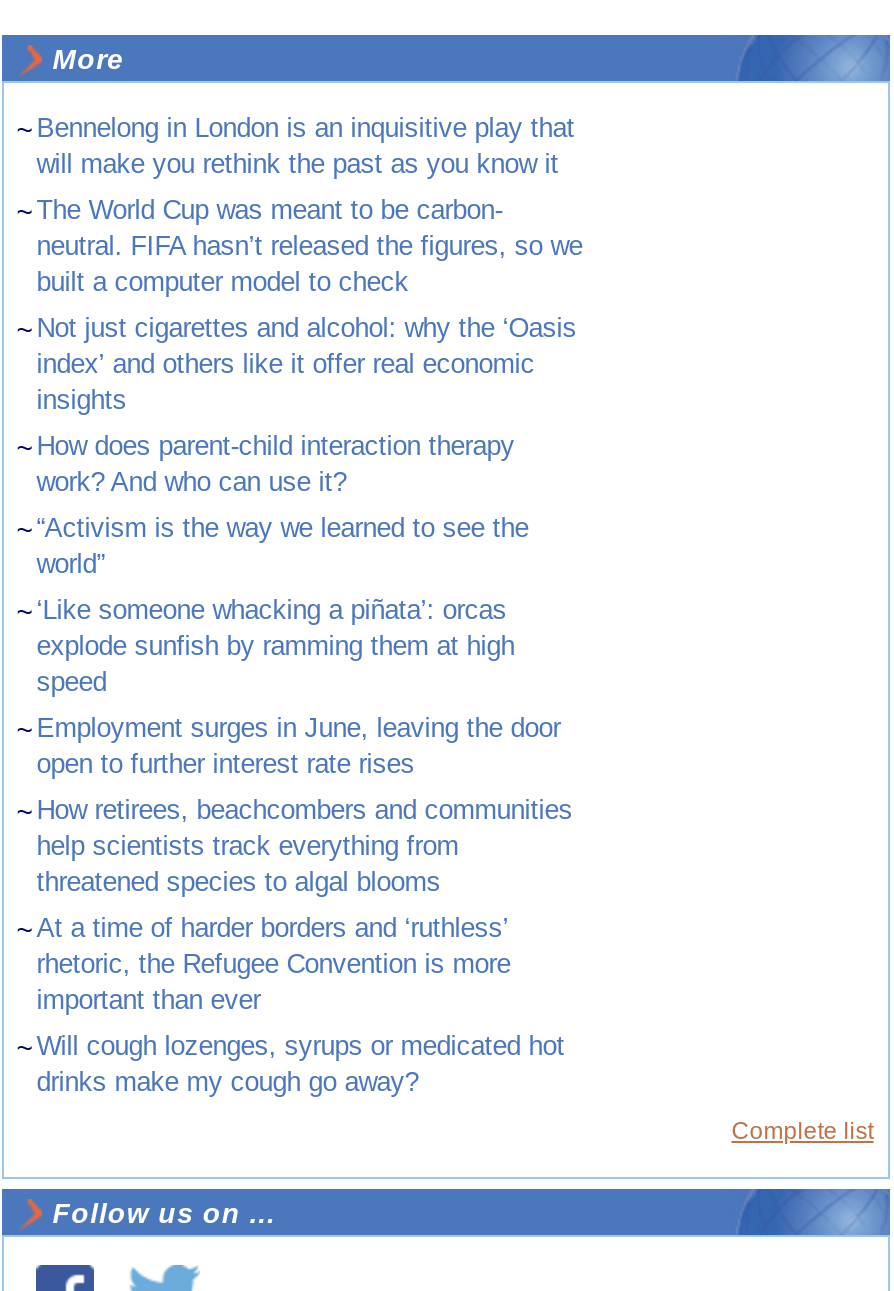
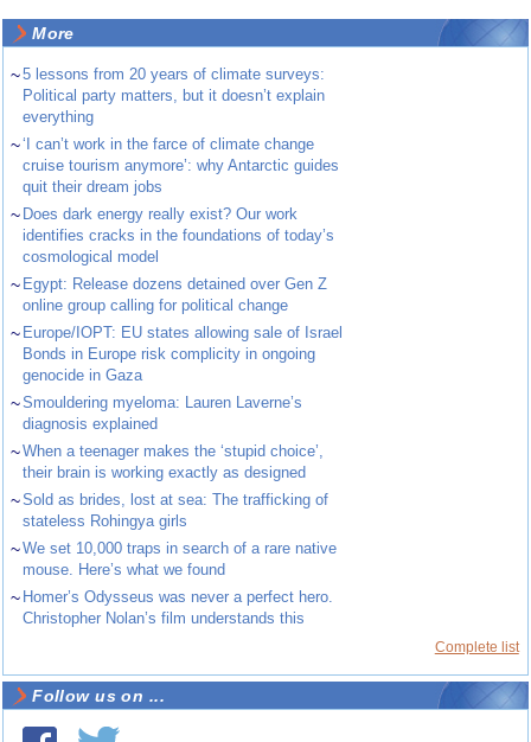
[16,114,574,180] ~ Bennelong in London is an inquisitive play that | will make you rethink the past as you know it -> [11,66,325,126] ~ 5 lessons from 20 years of climate surveys: | Political party matters, but it doesn’t explain | everything
[16,196,582,298] ~ The World Cup was meant to be carbon- | neutral. FIFA hasn’t released the figures, so we | built a computer model to check -> [11,136,339,196] ~ ‘I can’t work in the farce of climate change | cruise tourism anymore’: why Antarctic guides | quit their dream jobs
[16,314,576,416] ~ Not just cigarettes and alcohol: why the ‘Oasis | index’ and others like it offer real economic | insights -> [11,206,334,266] ~ Does dark energy really exist? Our work | identifies cracks in the foundations of today’s | cosmological model
[16,432,514,498] ~ How does parent-child interaction therapy | work? And who can use it? -> [11,276,327,315] ~ Egypt: Release dozens detained over Gen Z | online group calling for political change
[16,514,528,580] ~ “Activism is the way we learned to see the | world” -> [11,324,343,385] ~ Europe/IOPT: EU states allowing sale of Israel | Bonds in Europe risk complicity in ongoing | genocide in Gaza
[16,596,514,698] ~ ‘Like someone whacking a piñata’: orcas | explode sunfish by ramming them at high | speed -> [11,394,302,433] ~ Smouldering myeloma: Lauren Laverne’s | diagnosis explained
[16,714,560,780] ~ Employment surges in June, leaving the door | open to further interest rate rises -> [11,443,324,482] ~ When a teenager makes the ‘stupid choice’, | their brain is working exactly as designed
[16,796,572,898] ~ How retirees, beachcombers and communities | help scientists track everything from | threatened species to algal blooms -> [11,491,329,530] ~ Sold as brides, lost at sea: The trafficking of | stateless Rohingya girls
[16,914,510,1016] ~ At a time of harder borders and ‘ruthless’ | rhetoric, the Refugee Convention is more | important than ever -> [11,540,337,579] ~ We set 10,000 traps in search of a rare native | mouse. Here’s what we found
[16,1032,564,1098] ~ Will cough lozenges, syrups or medicated hot | drinks make my cough go away? -> [11,589,333,628] ~ Homer’s Odysseus was never a perfect hero. | Christopher Nolan’s film understands this

